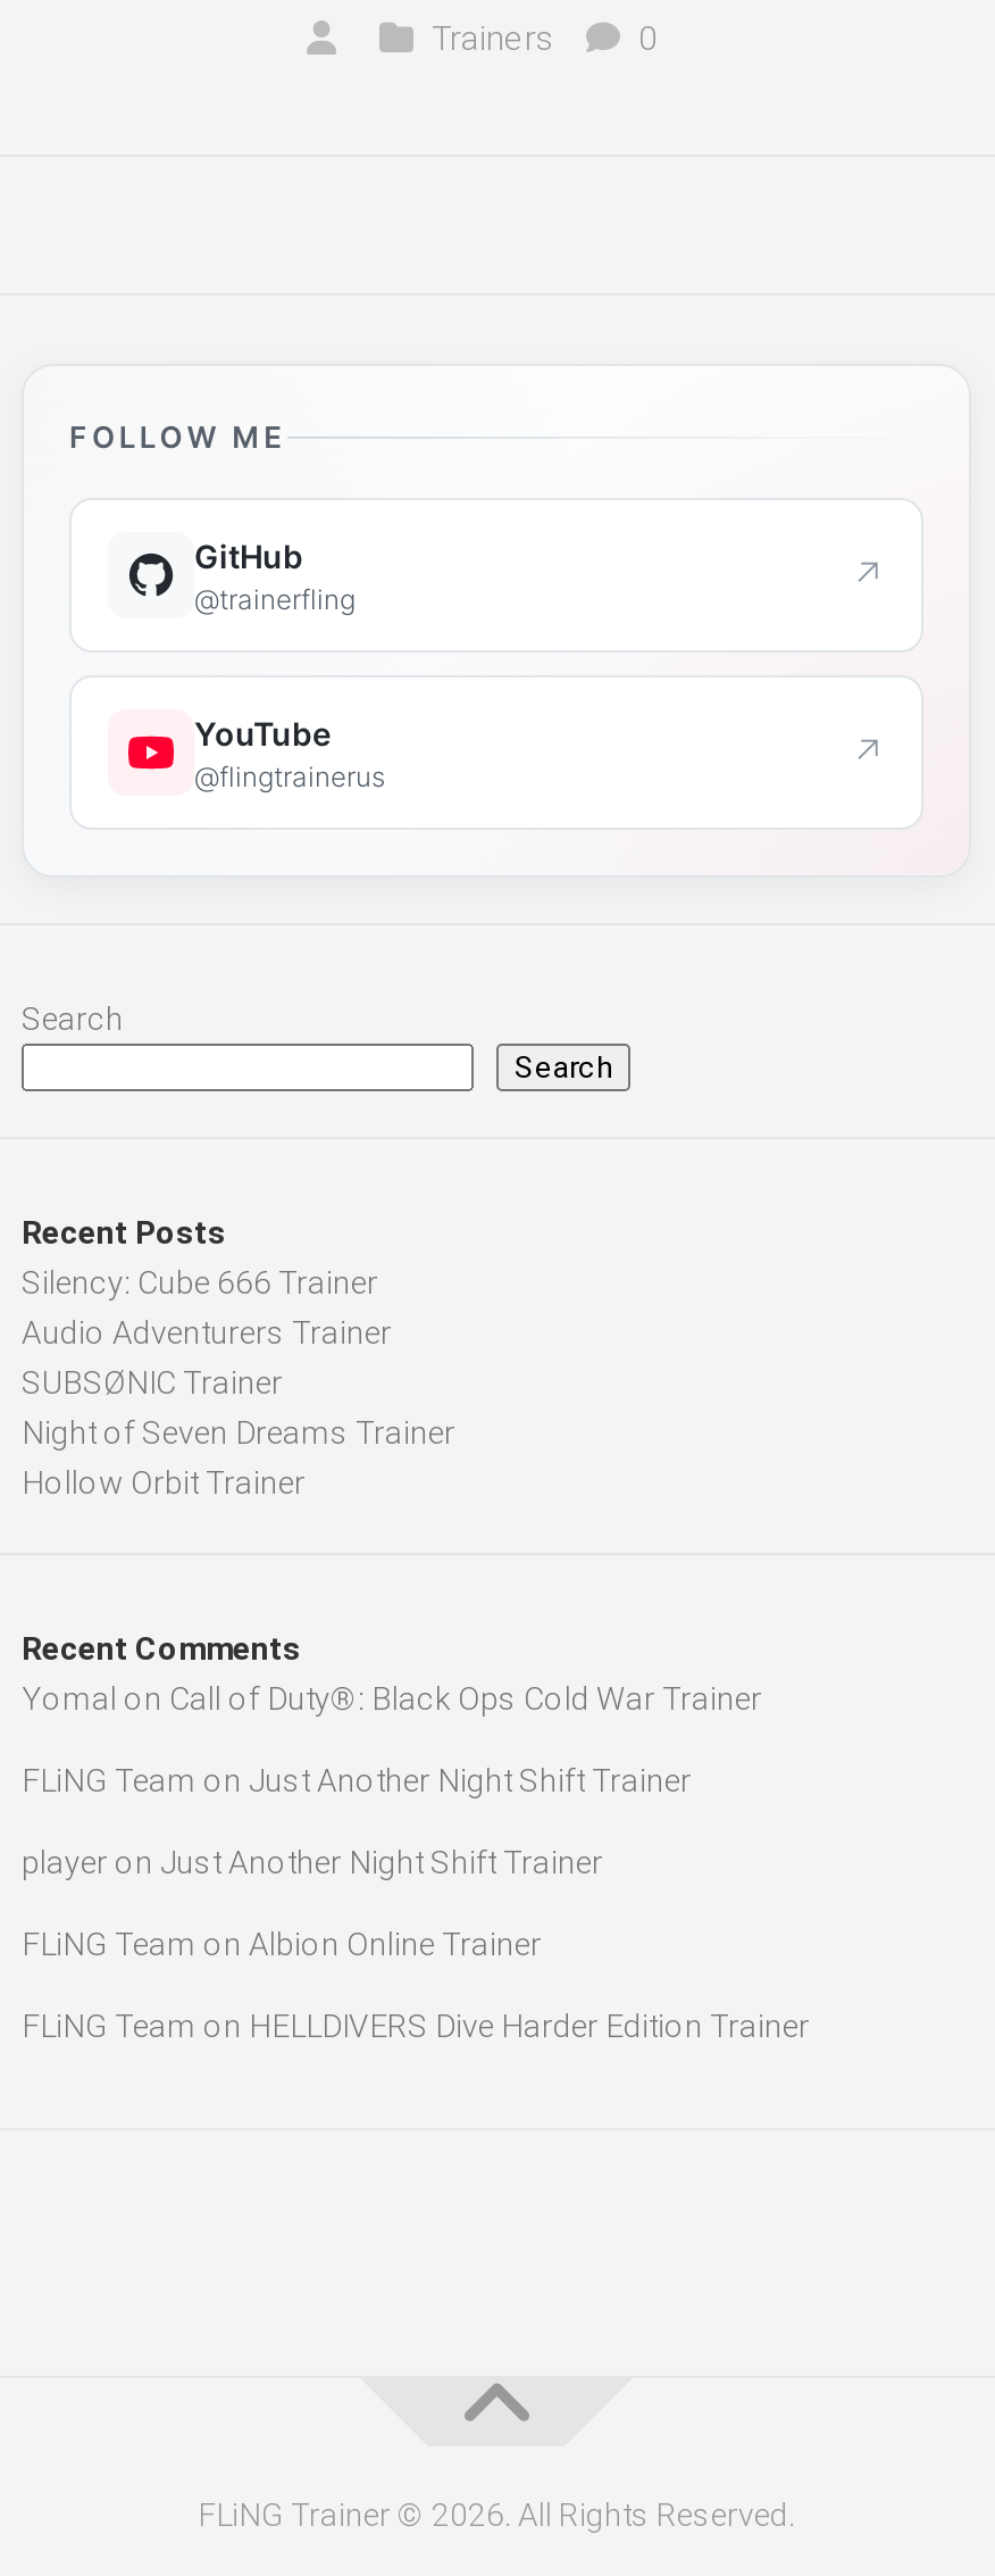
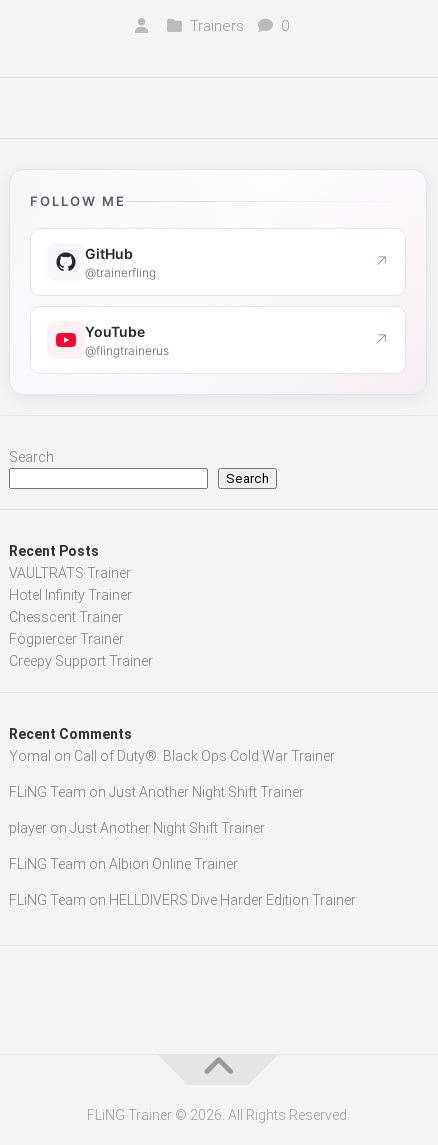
[22,1264,455,1501] Silency: Cube 666 Trainer | Audio Adventurers Trainer | SUBSØNIC Trainer | Night of Seven Dreams Trainer | Hollow Orbit Trainer -> [9,565,153,669] VAULTRATS Trainer | Hotel Infinity Trainer | Chesscent Trainer | Fogpiercer Trainer | Creepy Support Trainer

